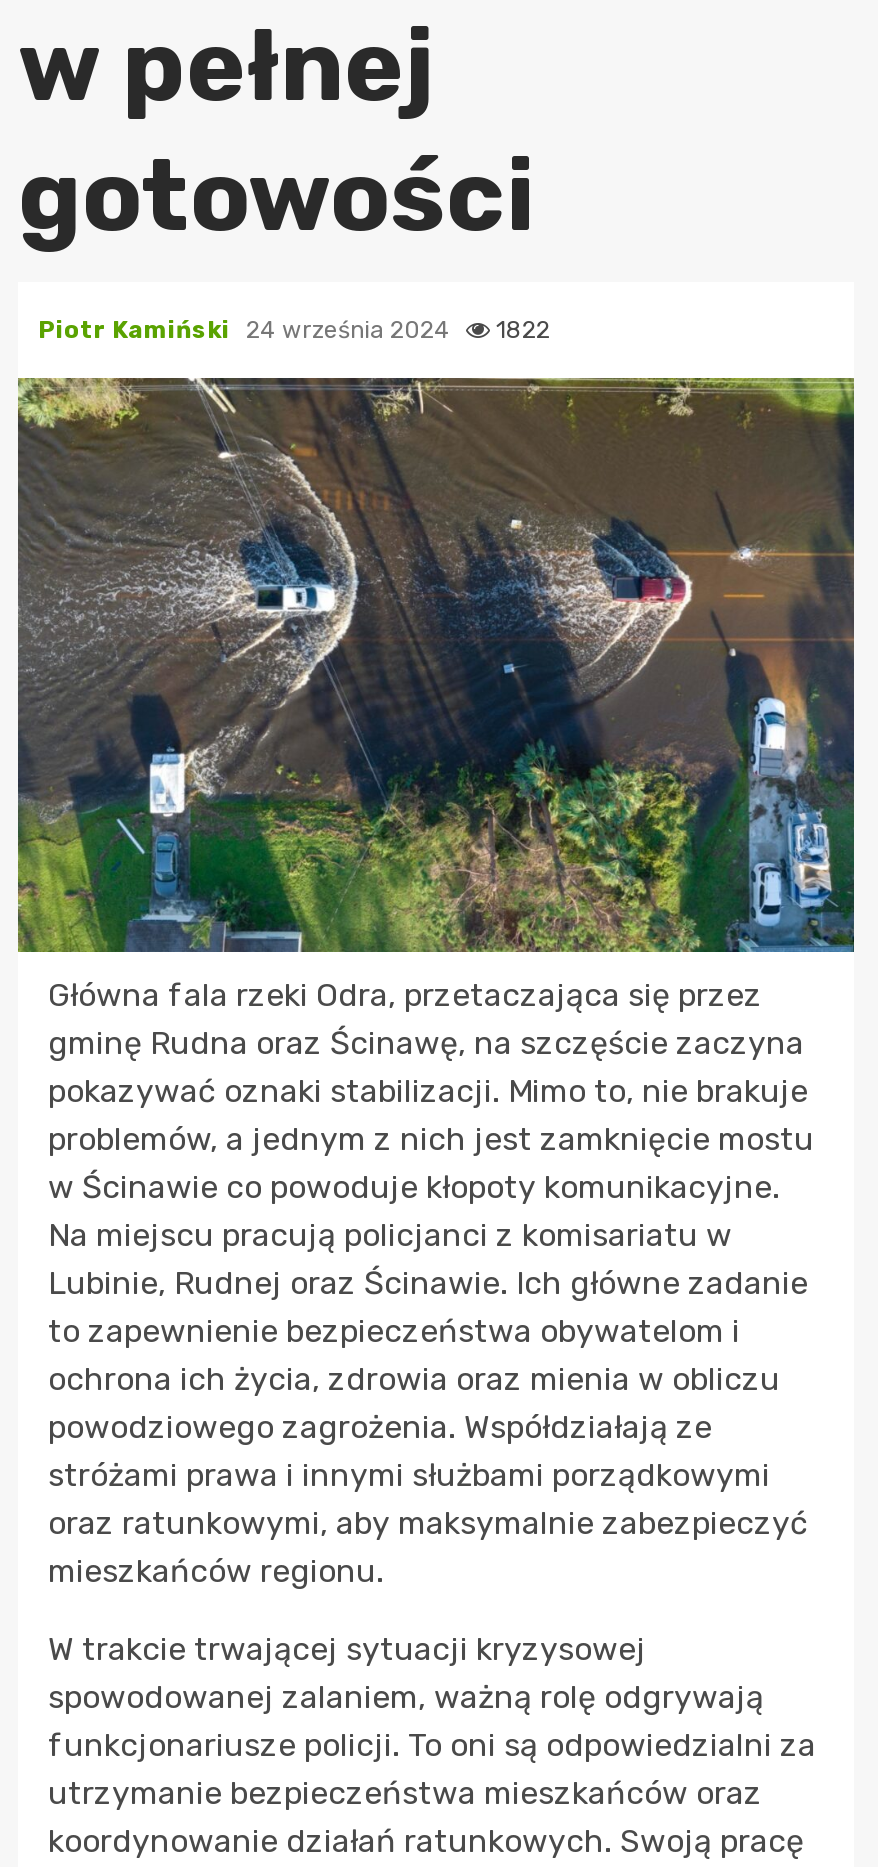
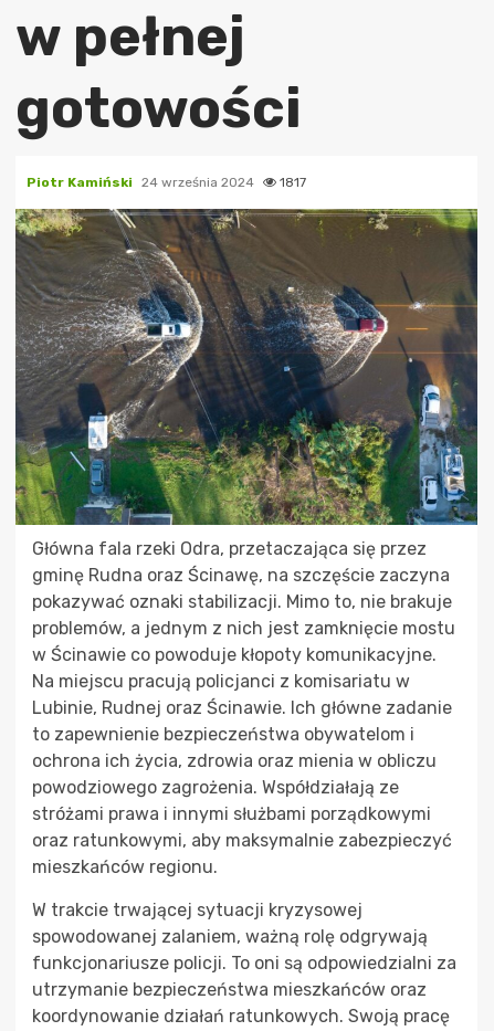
[38,316,550,344] Piotr Kamiński 24 września 2024 1822 -> [27,175,306,190] Piotr Kamiński 24 września 2024 1817

